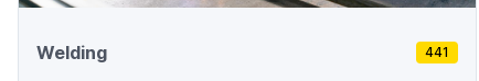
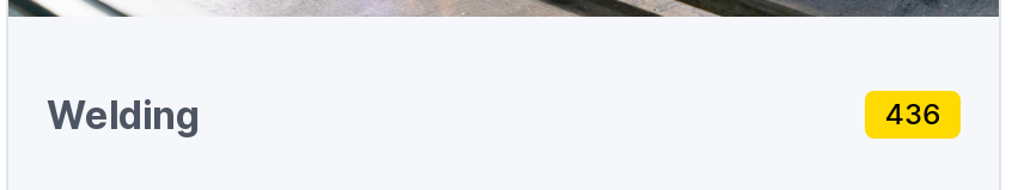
[425,44,449,60] 441 -> [884,96,942,132] 436

